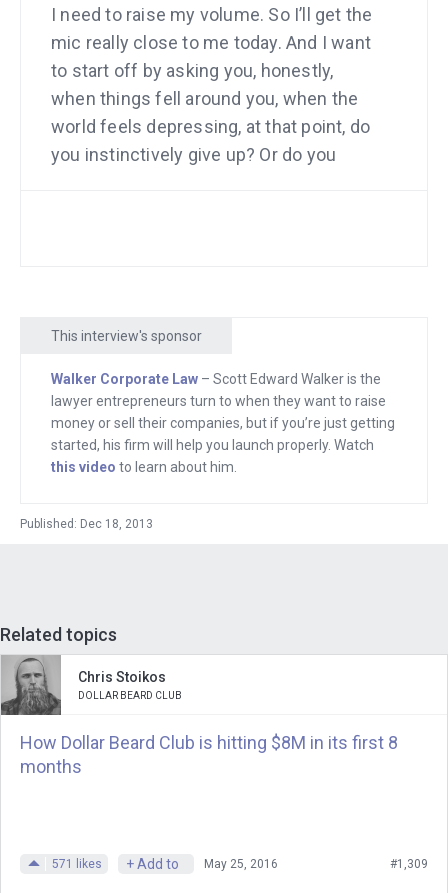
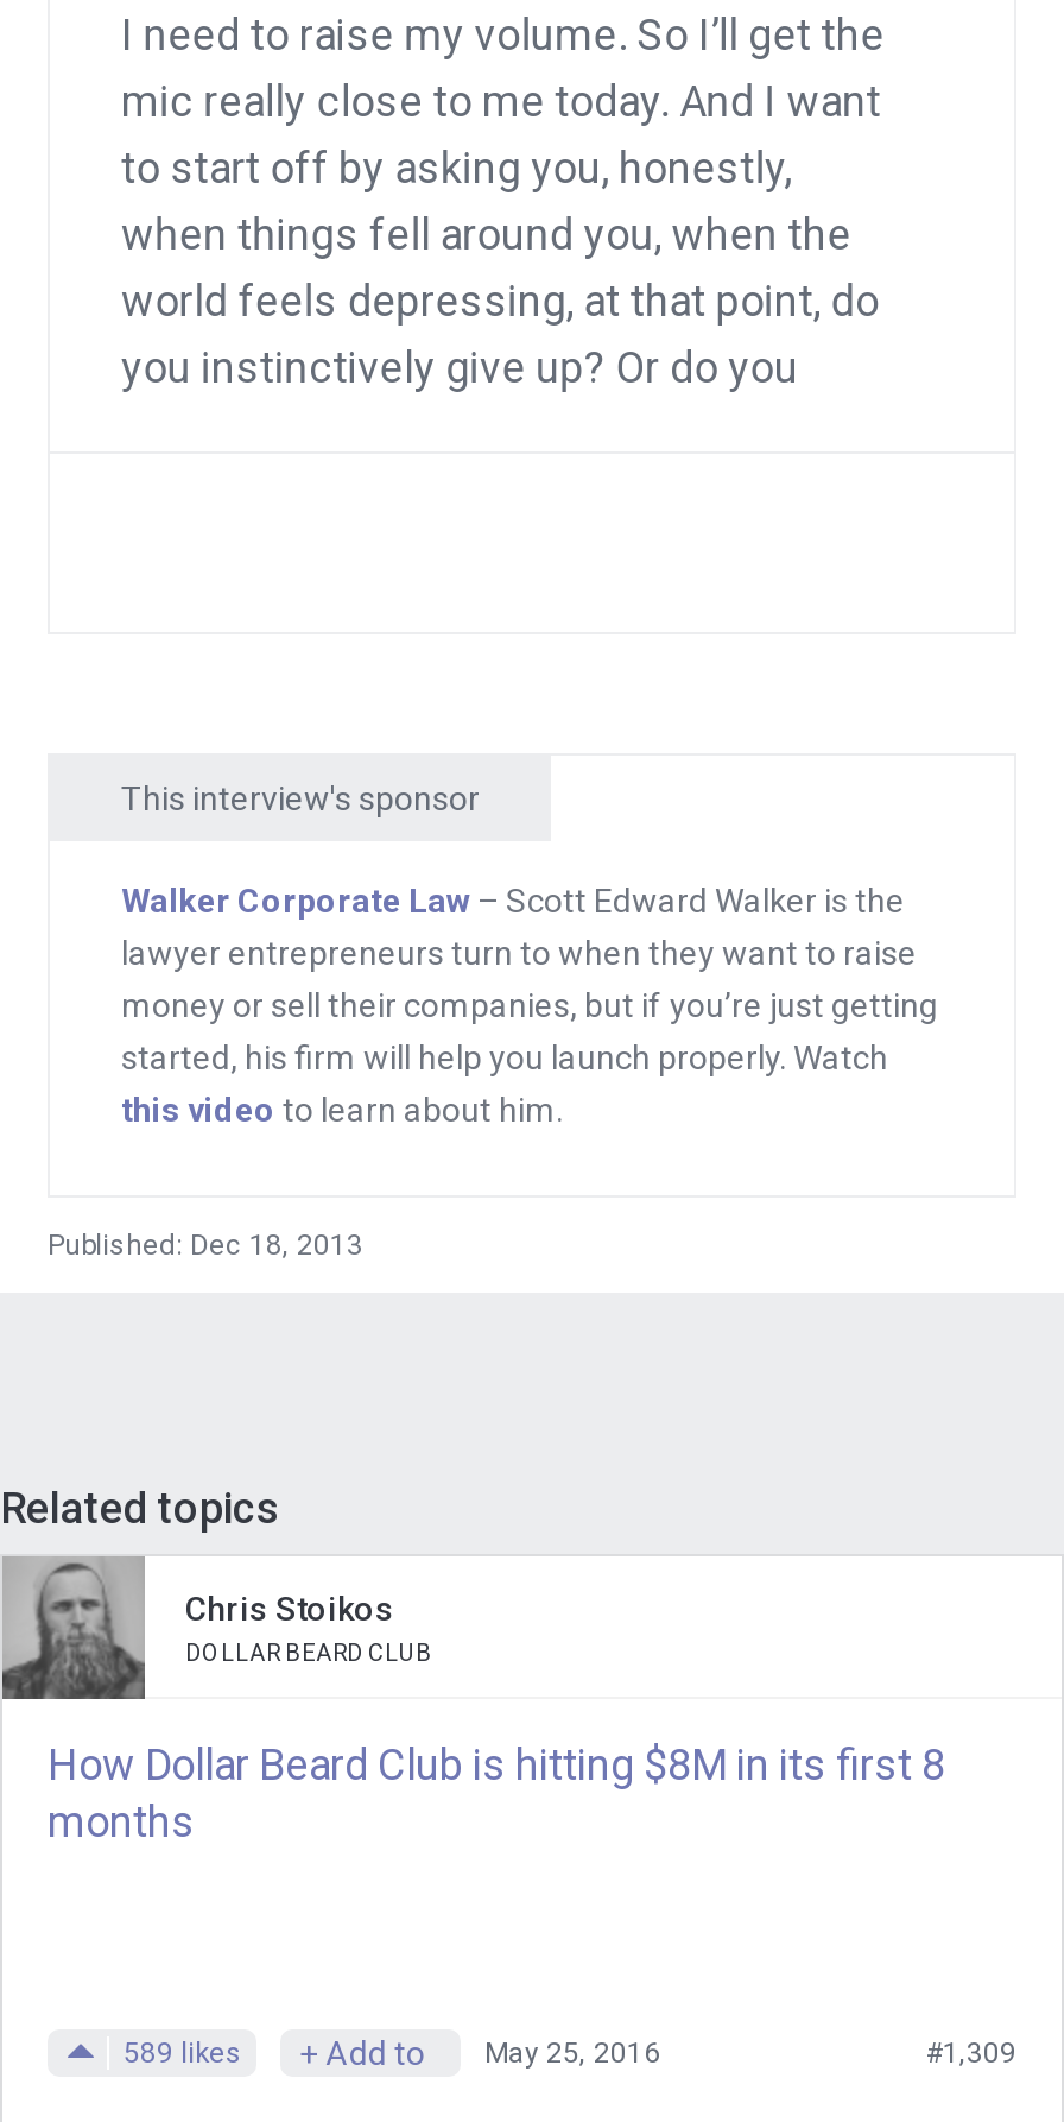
[52,855,278,871] 571 likes + Add to May 25, 2016 -> [123,2033,660,2071] 589 likes + Add to May 25, 2016

